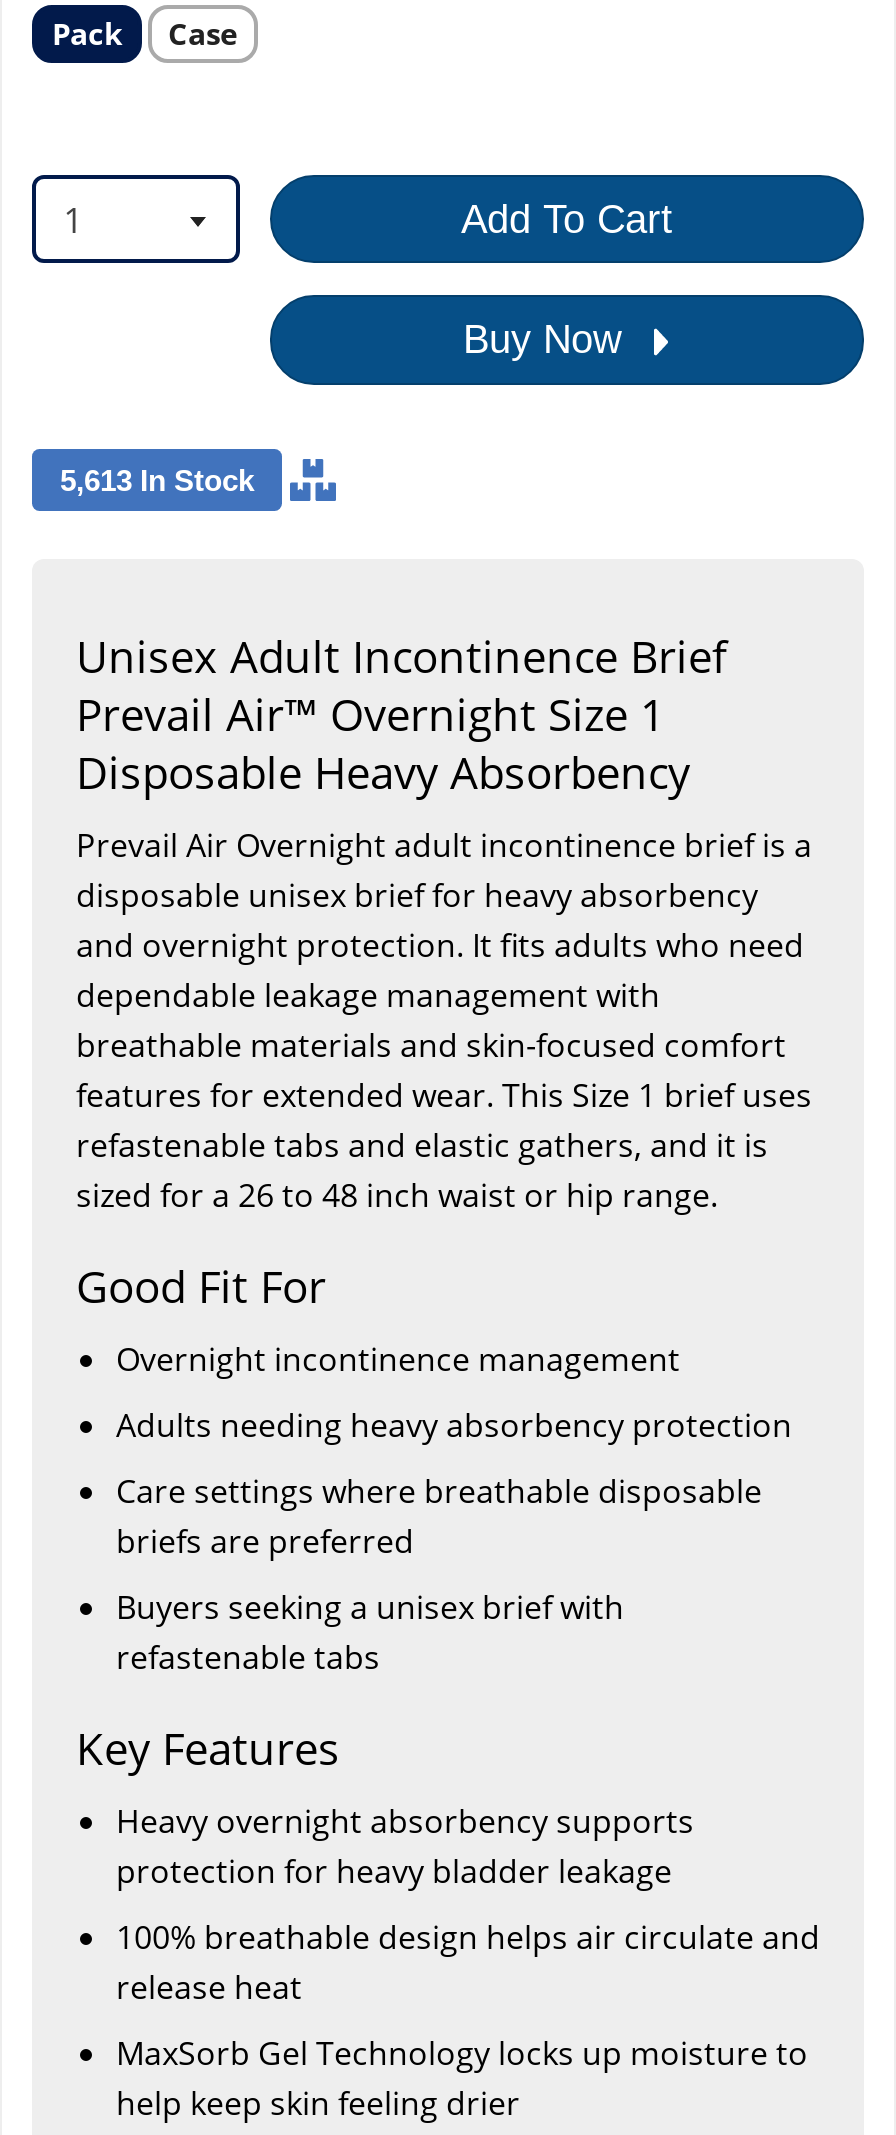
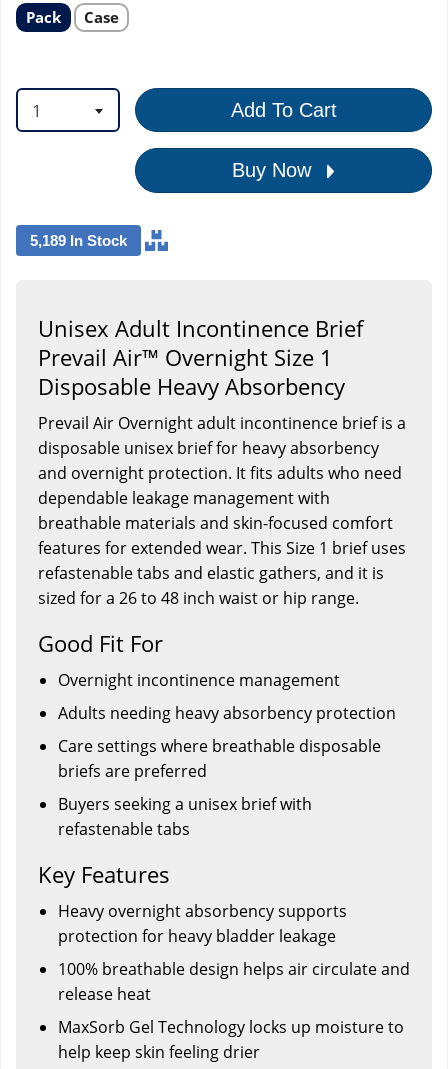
[60,464,254,498] 5,613 In Stock -> [30,232,127,249] 5,189 In Stock

